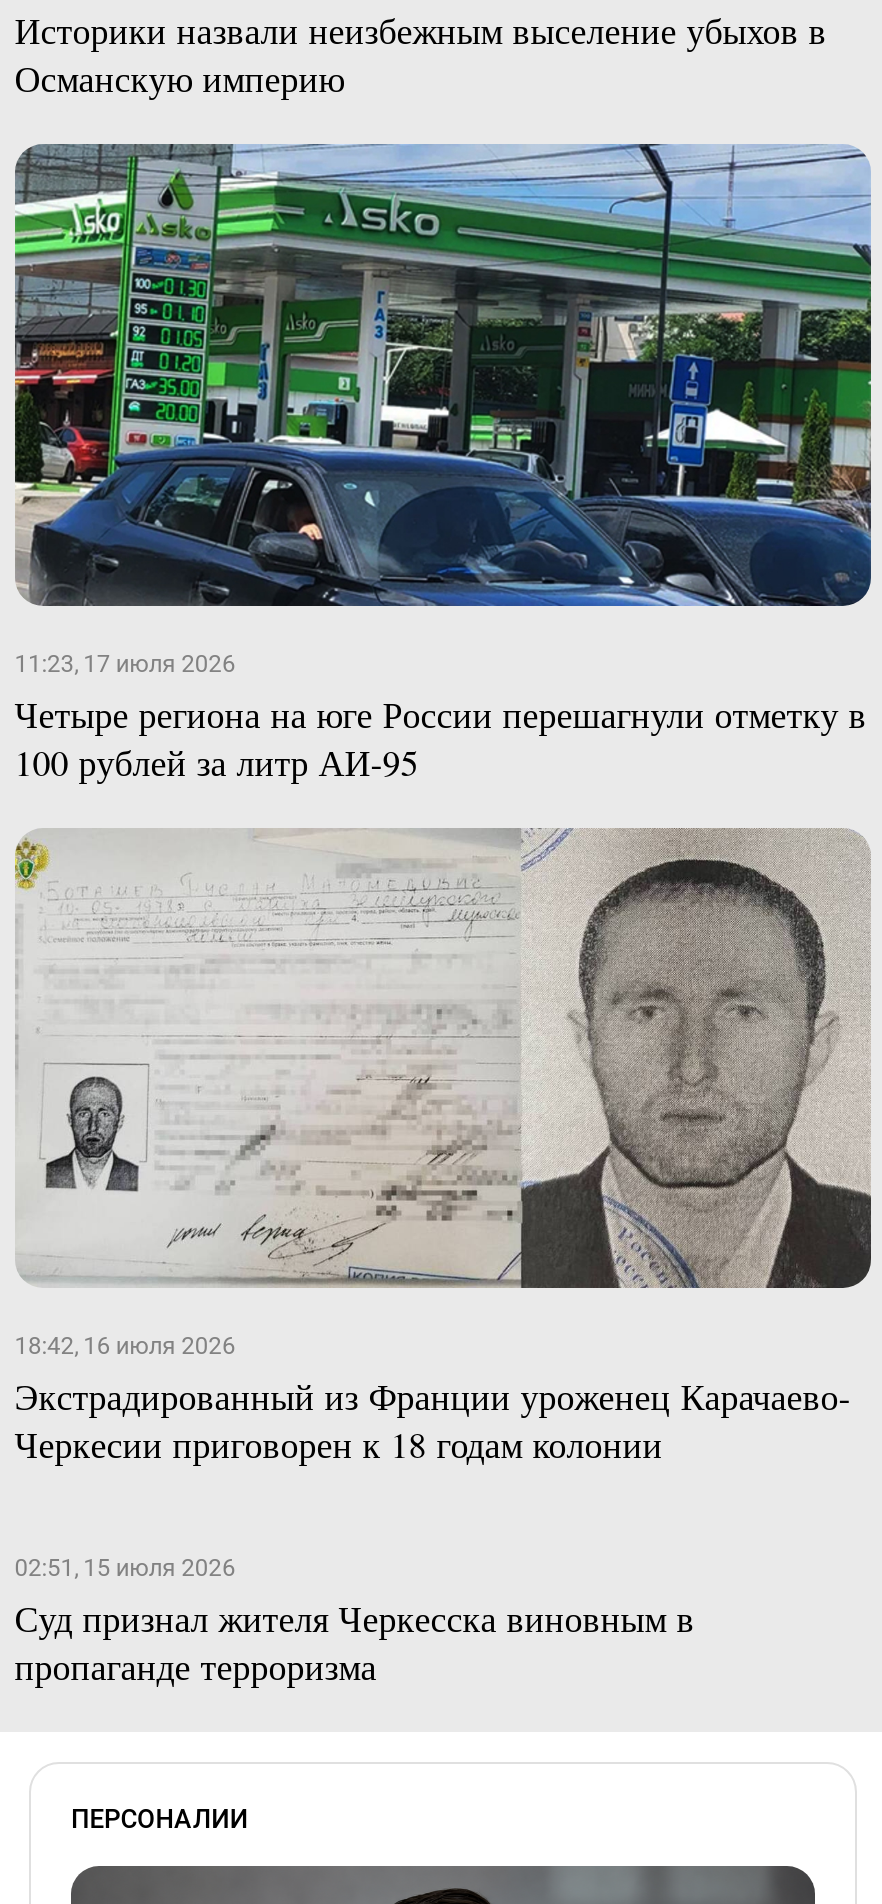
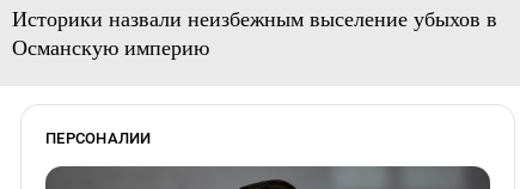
[13,142,873,785] [image] | 11:23, 17 июля 2026 | Четыре региона на юге России перешагнули отметку в | 100 рублей за литр АИ-95 -> none
[13,828,873,1690] [image] | 18:42, 16 июля 2026 | Экстрадированный из Франции уроженец Карачаево- | Черкесии приговорен к 18 годам колонии | 02:51, 15 июля 2026 | Суд признал жителя Черкесска виновным в | пропаганде терроризма -> none

